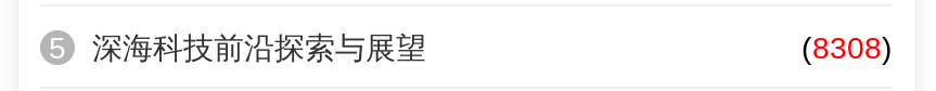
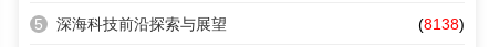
[802,31,893,66] (8308) -> [418,16,465,33] (8138)

